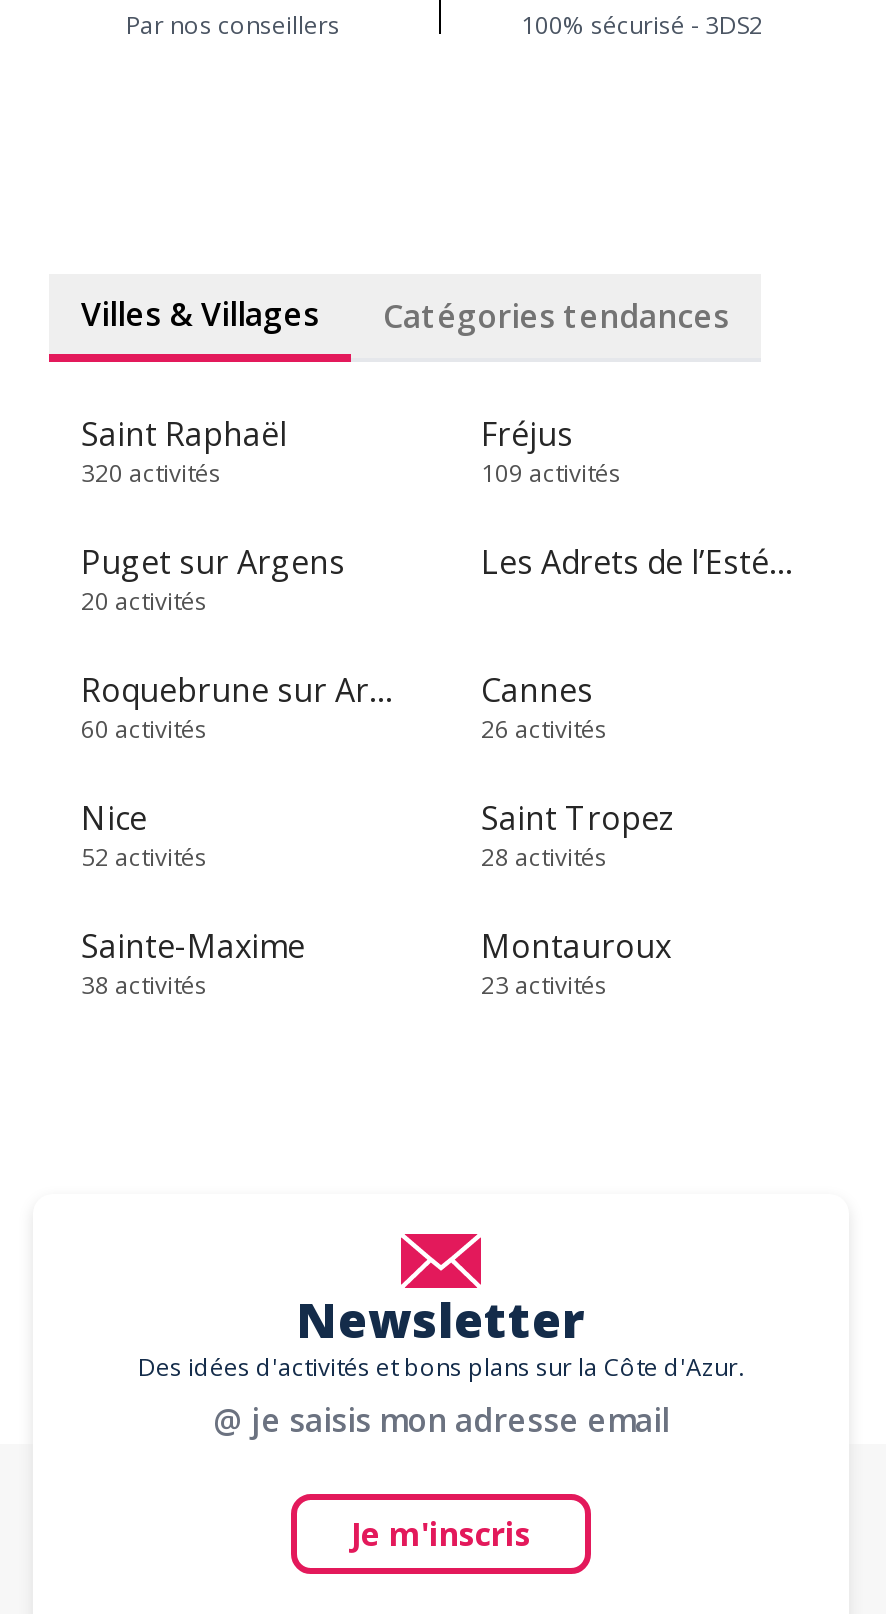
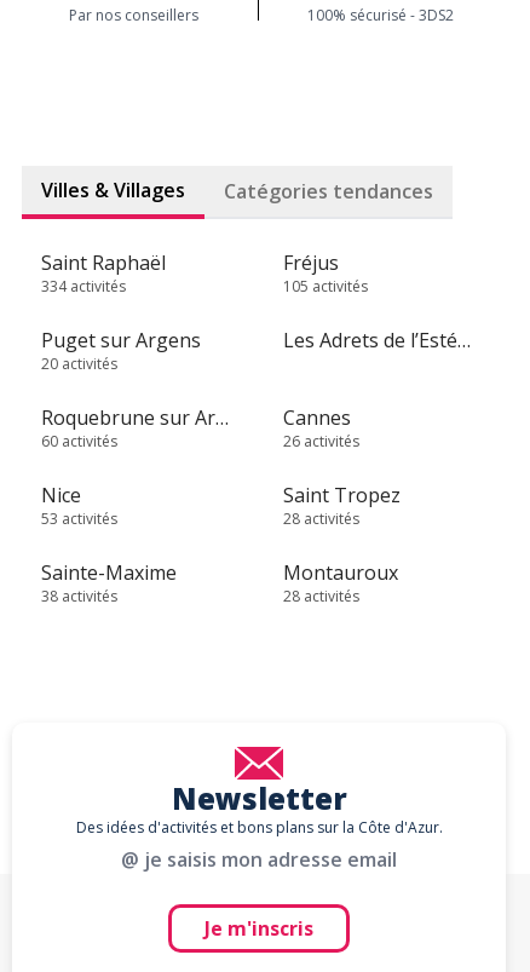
[81,456,221,490] 320 activités -> [41,276,126,297] 334 activités
[481,456,621,490] 109 activités -> [283,276,368,297] 105 activités
[81,840,207,874] 52 activités -> [41,508,117,529] 53 activités
[481,968,607,1002] 23 activités -> [283,586,359,606] 28 activités

